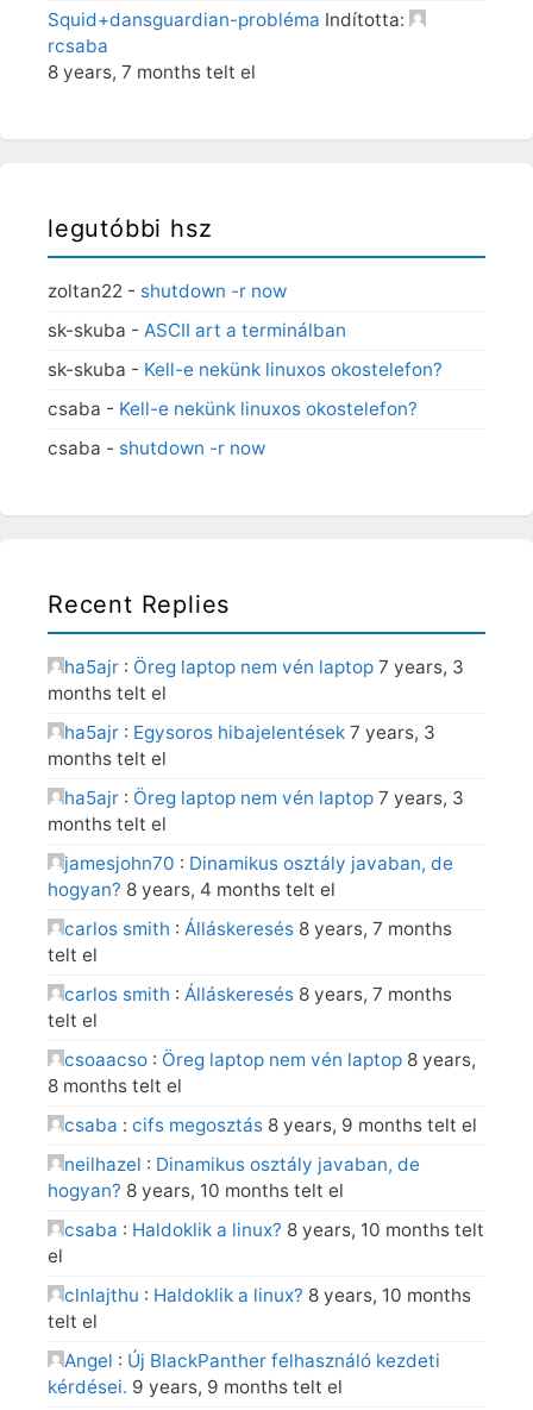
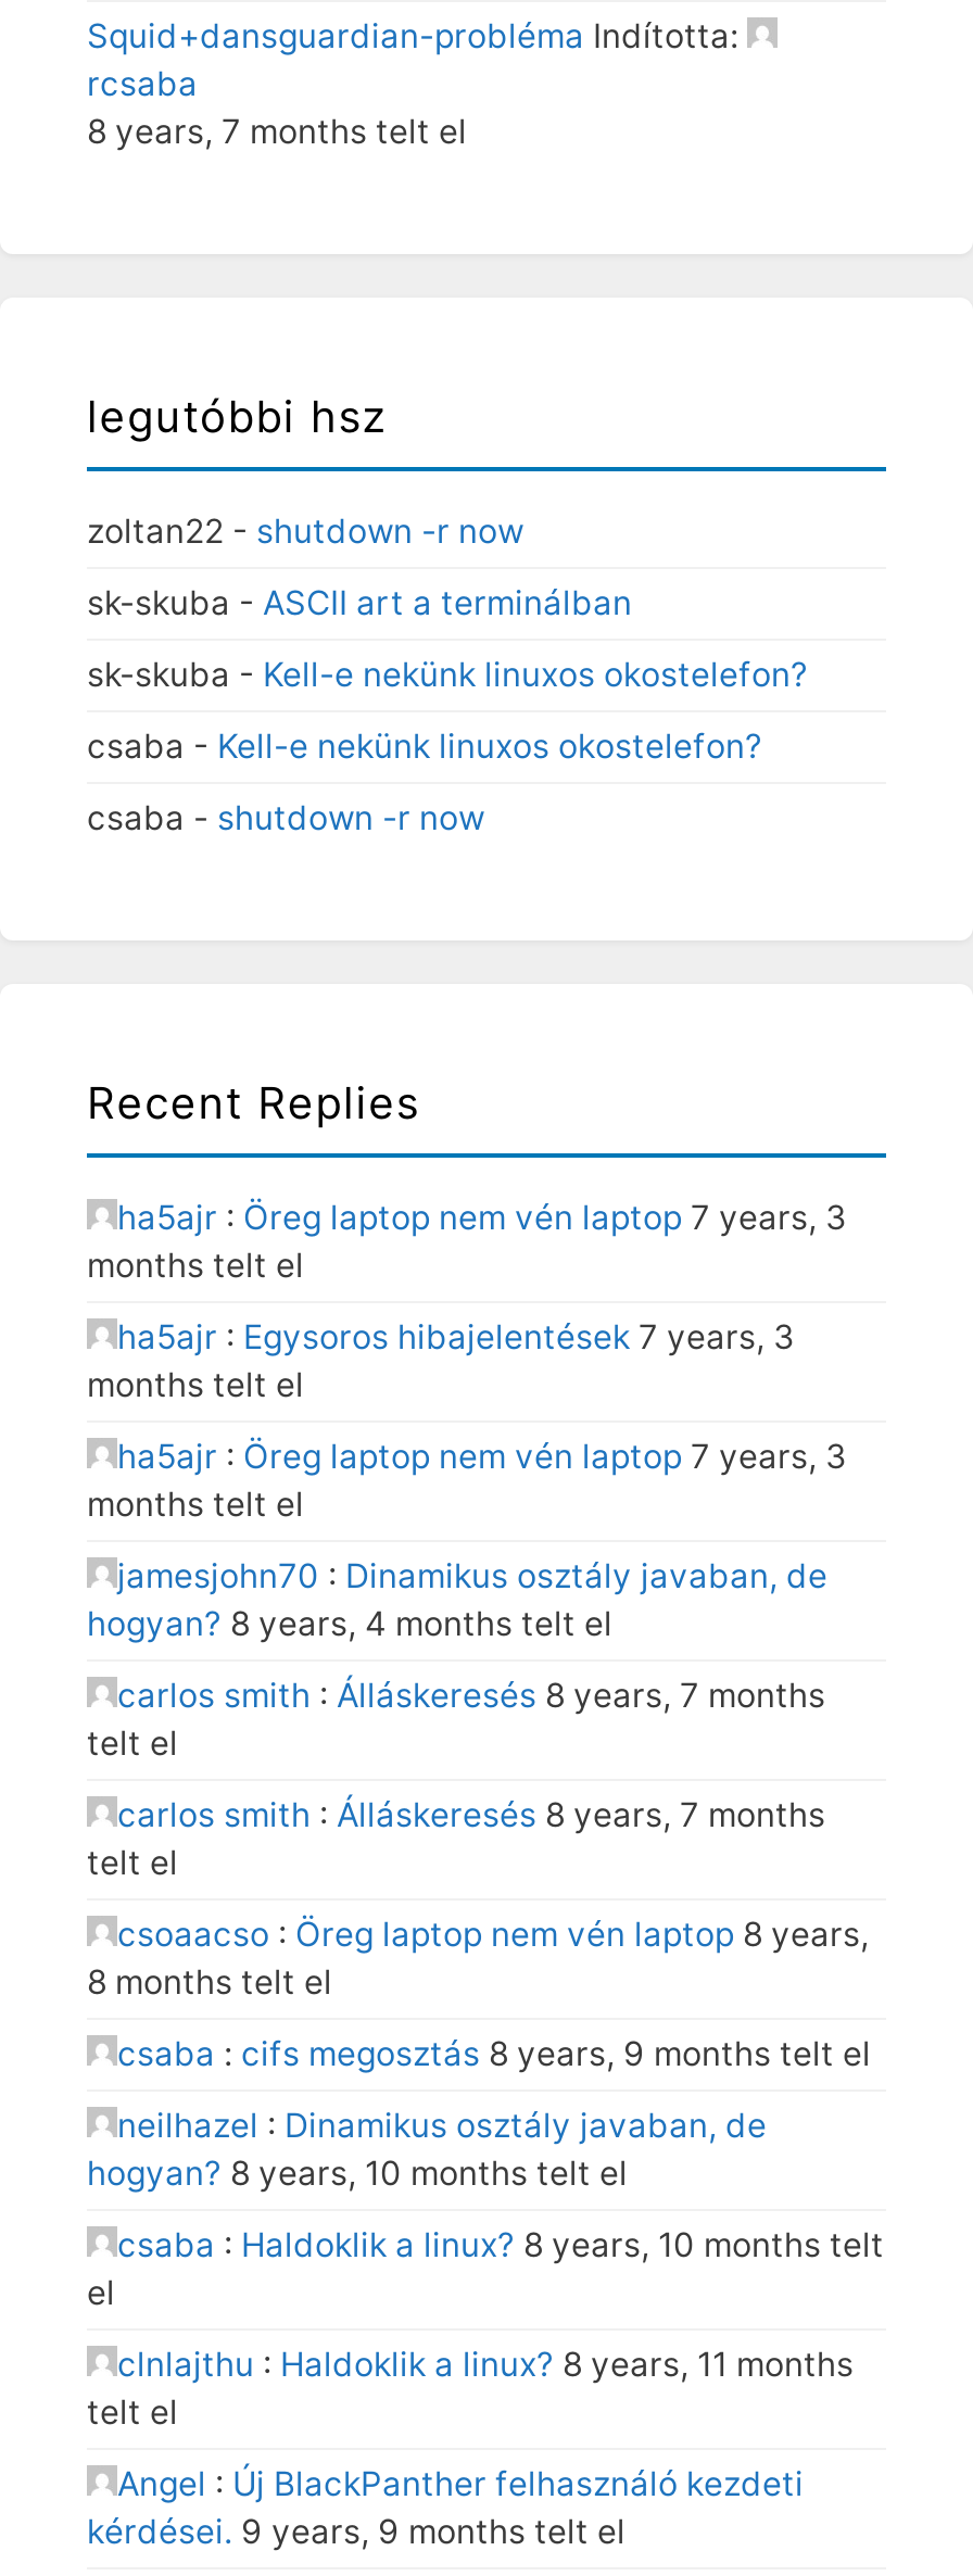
[64,1284,471,1307] clnlajthu: Haldoklik a linux? 8 years, 10 months -> [117,2344,854,2385] clnlajthu: Haldoklik a linux? 8 years, 11 months

